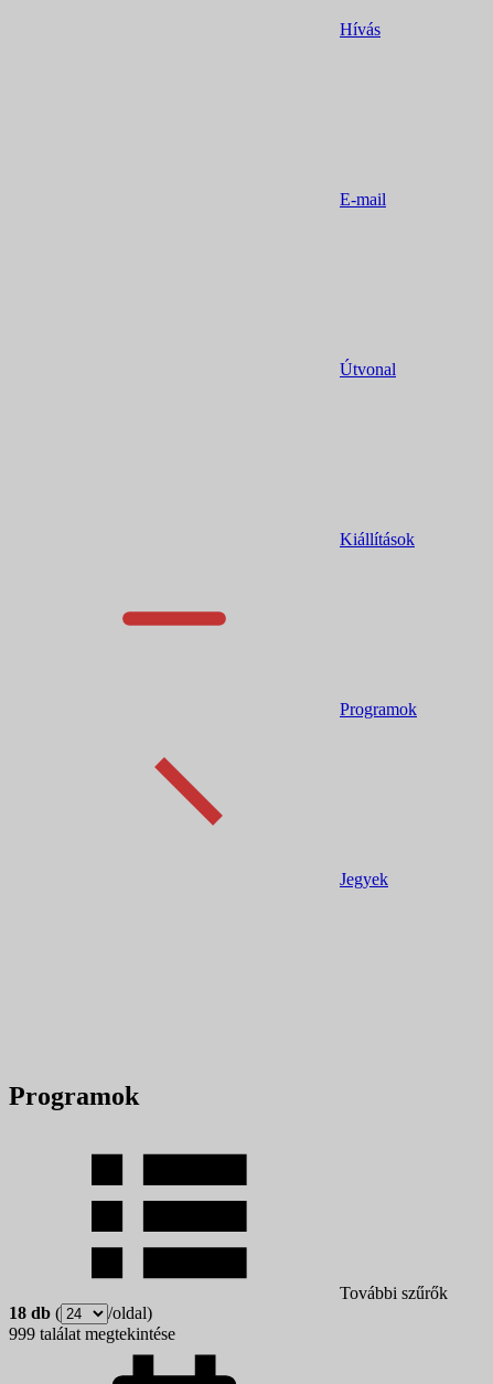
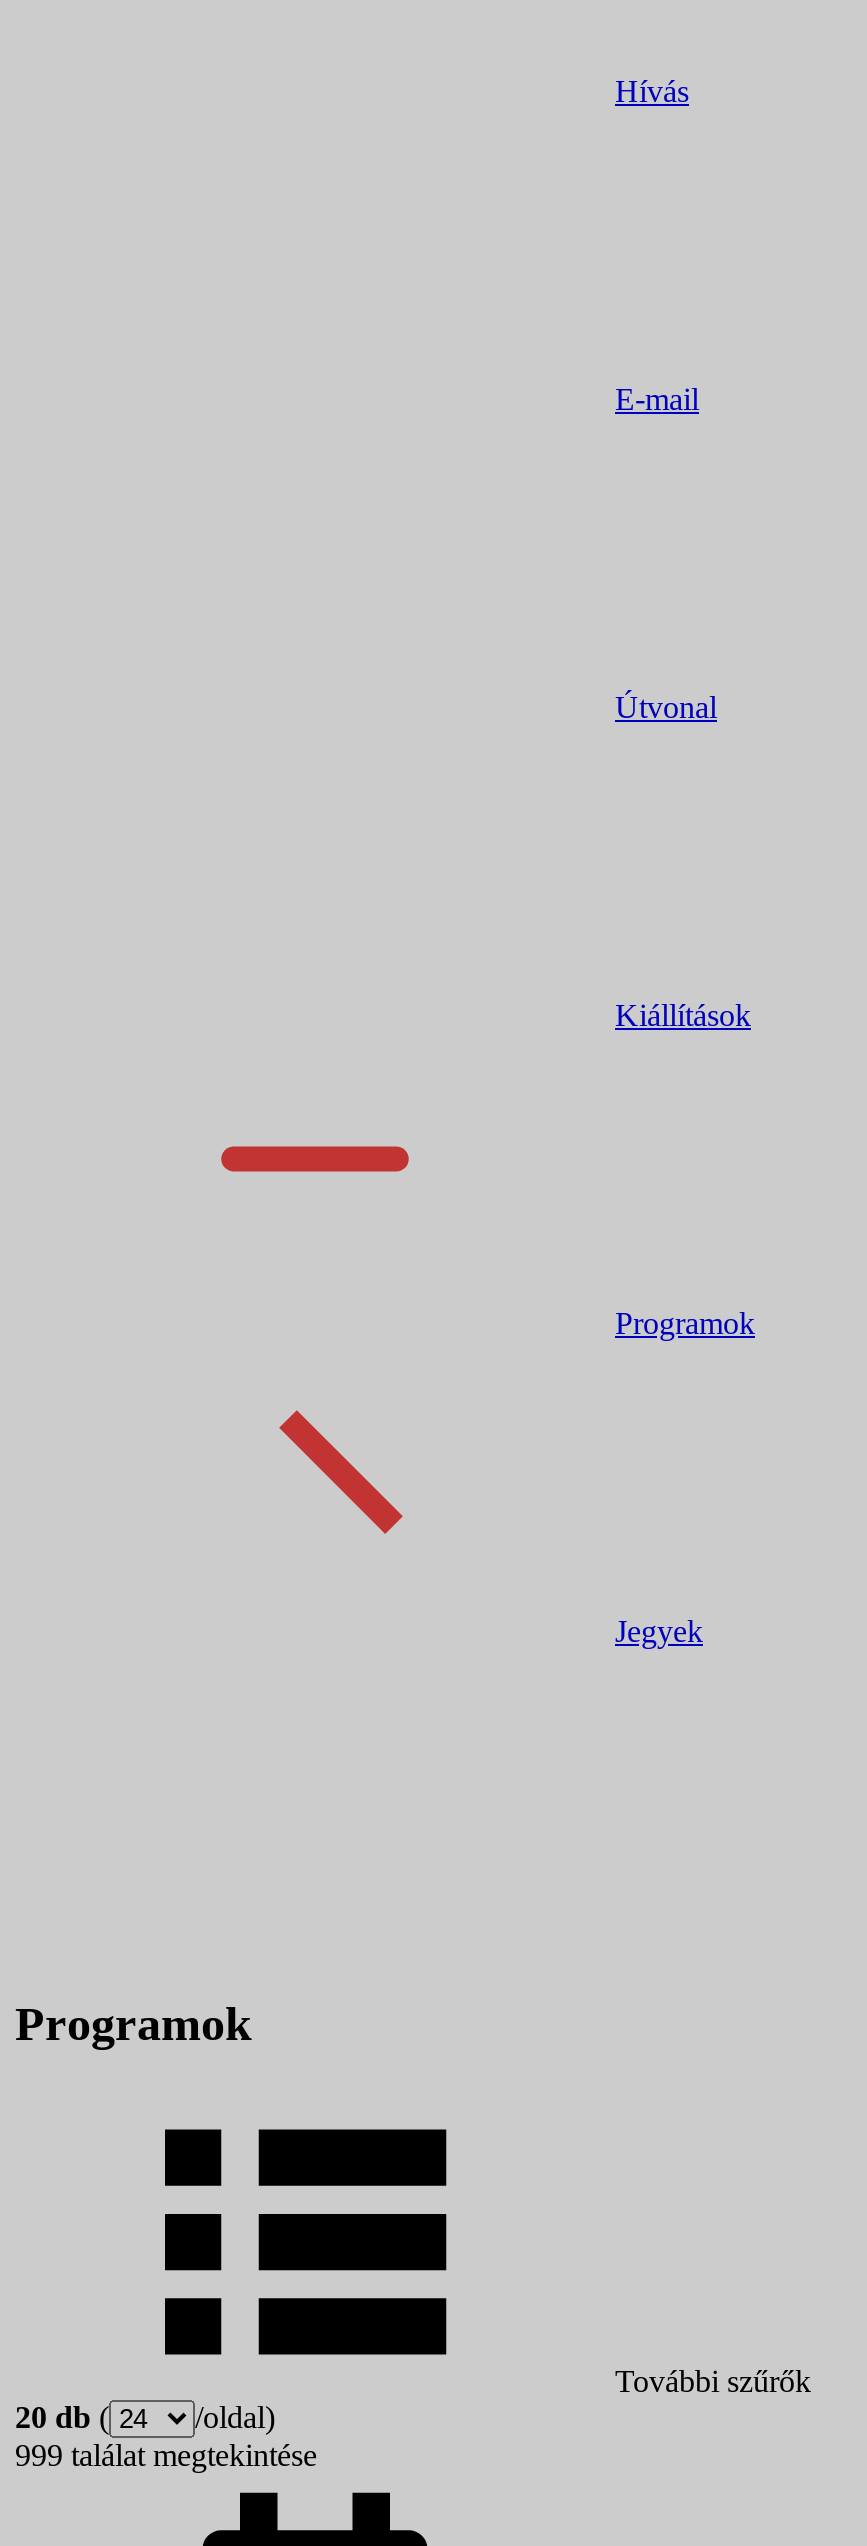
[9,1303,61,1322] 18 db ( -> [15,2400,109,2434] 20 db (

